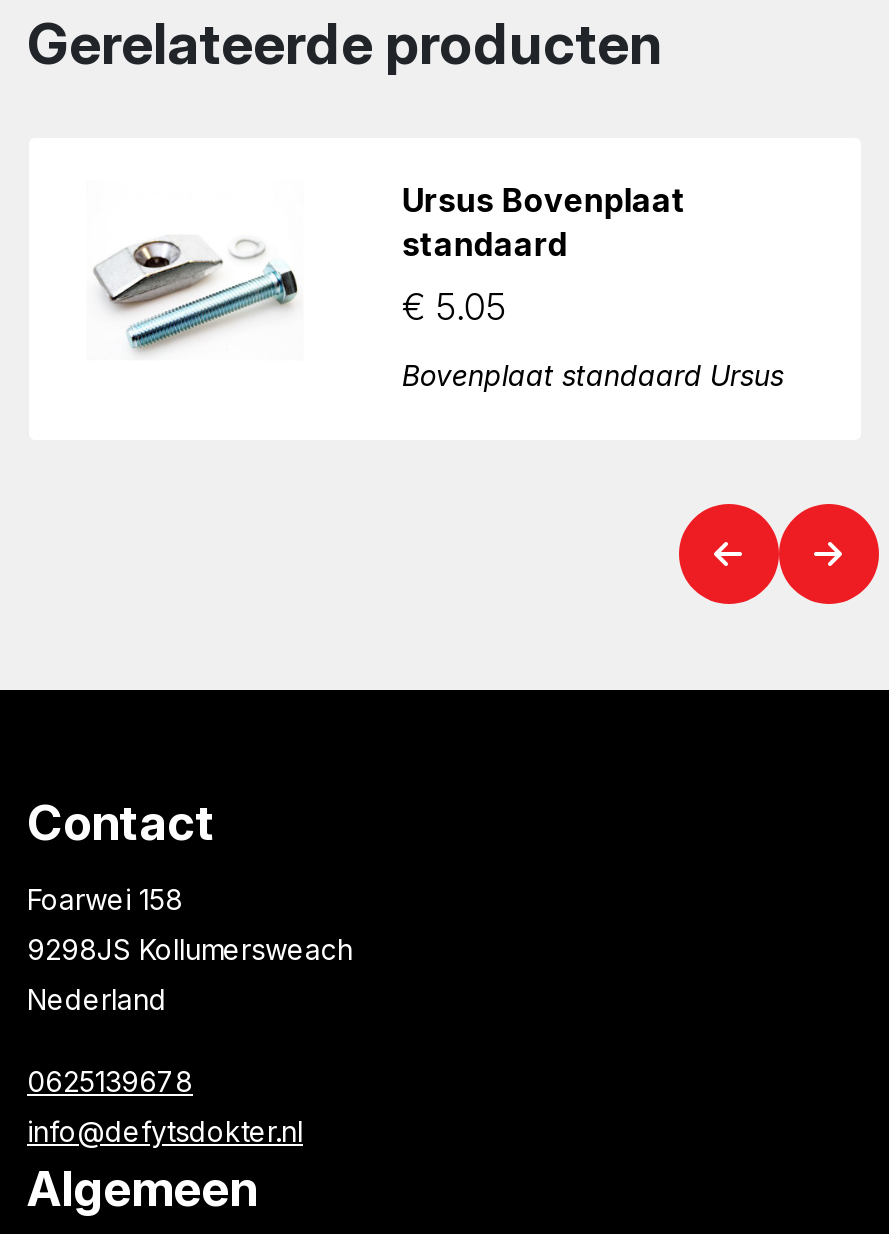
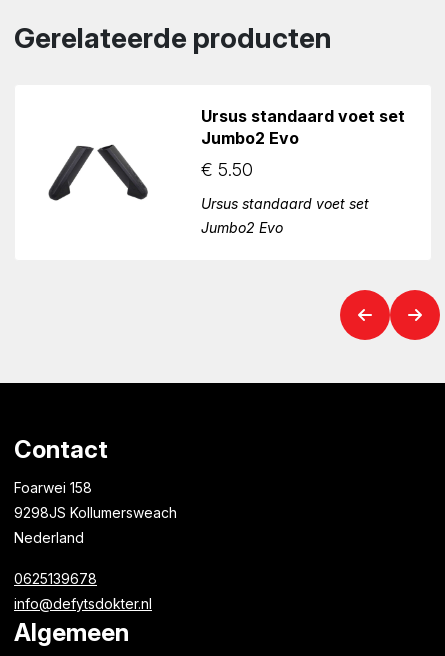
[402,180,686,264] Ursus Bovenplaat | standaard -> [201,106,405,148] Ursus standaard voet set | Jumbo2 Evo
[93,238,299,354] [image] -> [48,144,148,201] [image]
[402,285,506,327] €5.05 -> [201,159,253,180] €5.50
[402,357,784,391] Bovenplaat standaard Ursus -> [201,195,369,236] Ursus standaard voet set | Jumbo2 Evo

